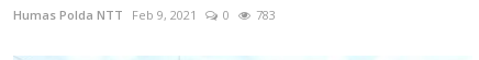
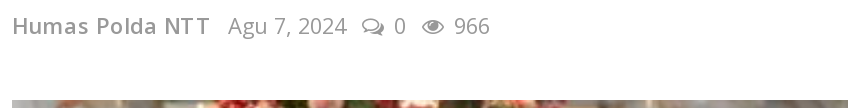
[13,7,197,23] Humas Polda NTT Feb 9, 2021 -> [12,10,346,40] Humas Polda NTT Agu 7, 2024
[256,7,276,23] 783 -> [454,10,490,40] 966

